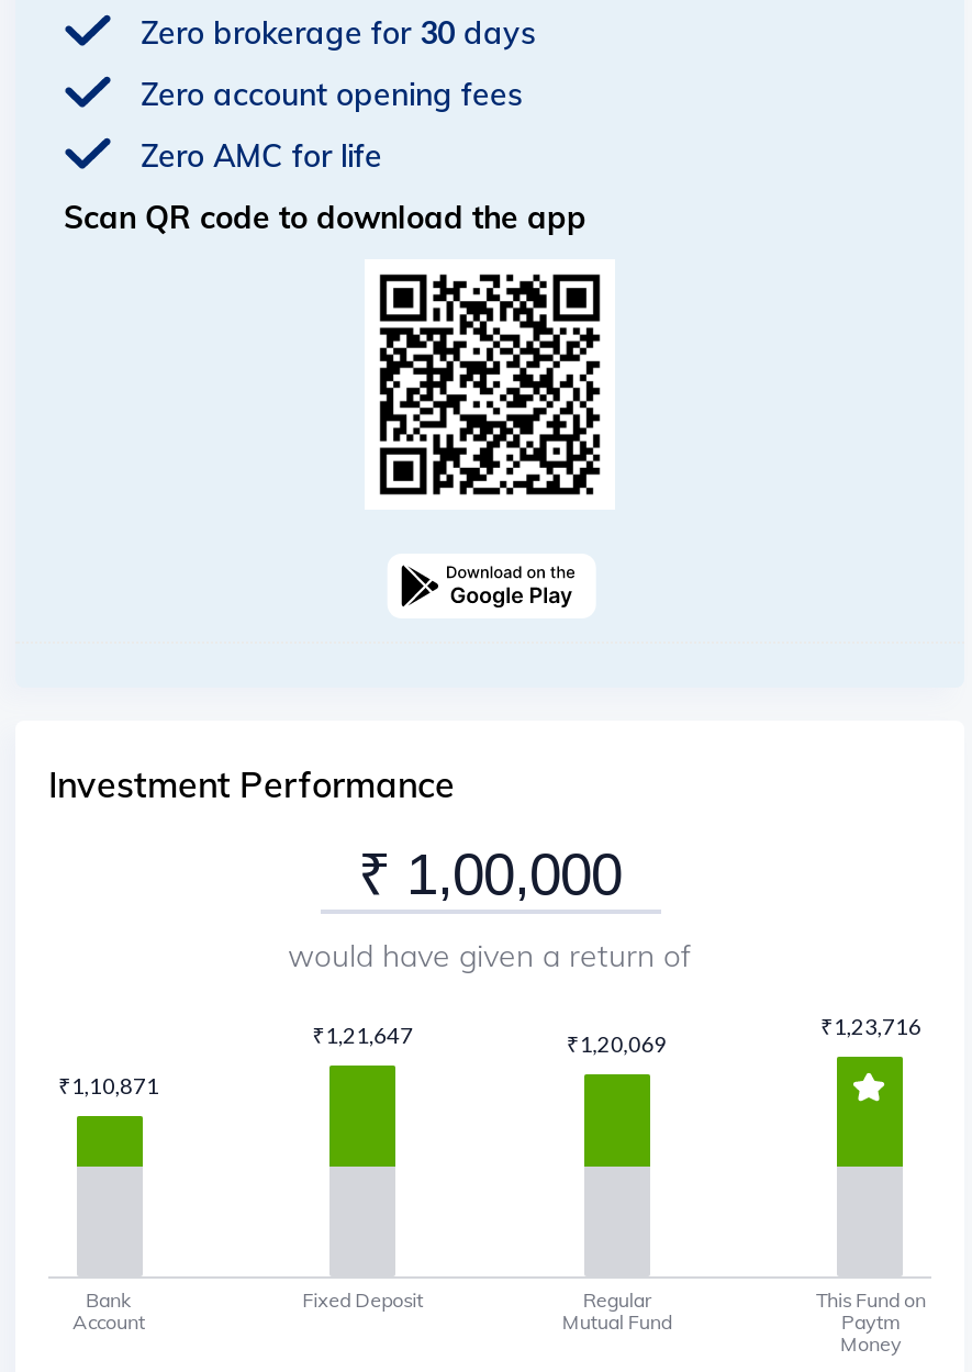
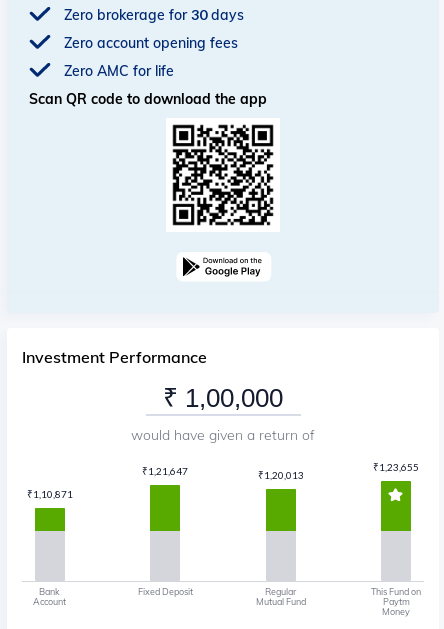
[820,1013,921,1041] ₹1,23,716 -> [373,461,419,474] ₹1,23,655
[566,1030,667,1058] ₹1,20,069 -> [258,469,304,482] ₹1,20,013

